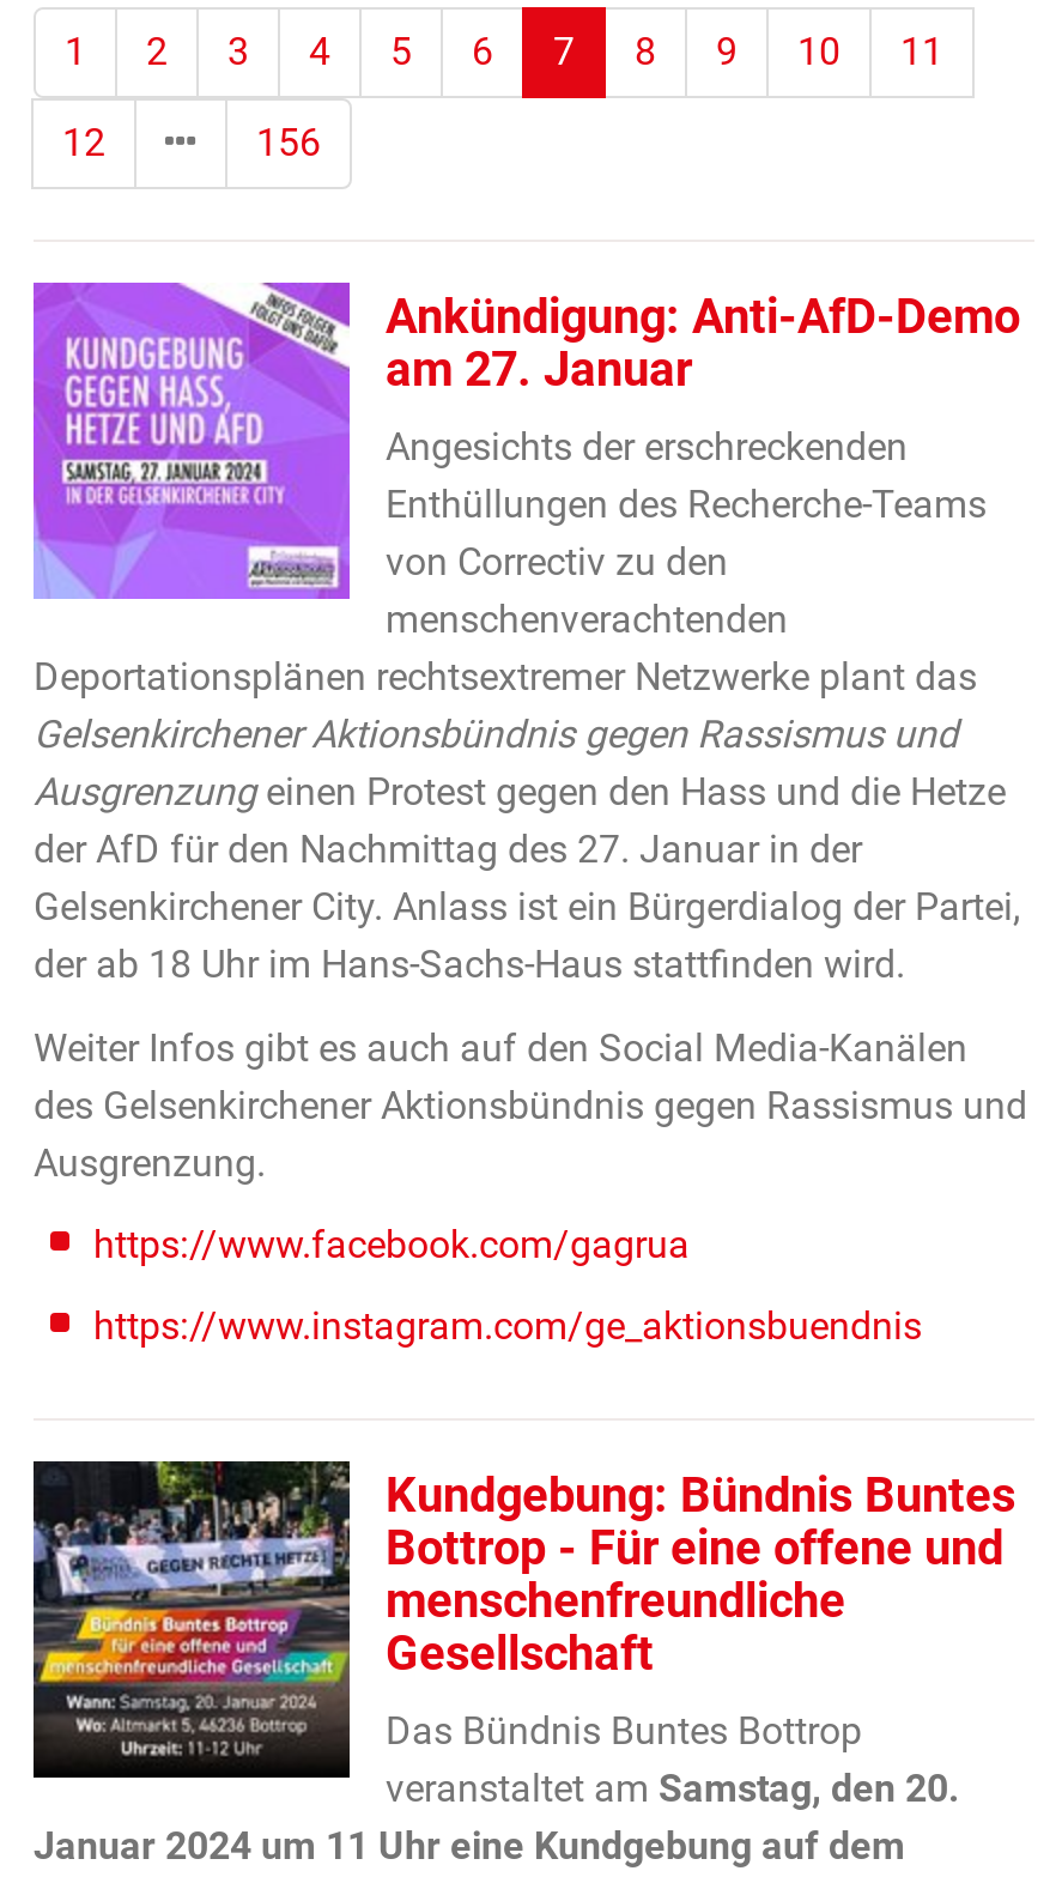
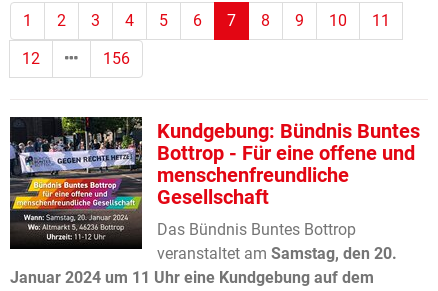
[31,280,1027,1349] [image] | Ankündigung: Anti-AfD-Demo | am 27. Januar | Angesichts der erschreckenden | Enthüllungen des Recherche-Teams | von Correctiv zu den | menschenverachtenden | Deportationsplänen rechtsextremer Netzwerke plant das | Gelsenkirchener Aktionsbündnis gegen Rassismus und | Ausgrenzung einen Protest gegen den Hass und die Hetze | der AfD für den Nachmittag des 27. Januar in der | Gelsenkirchener City. Anlass ist ein Bürgerdialog der Partei, | der ab 18 Uhr im Hans-Sachs-Haus stattfinden wird. | Weiter Infos gibt es auch auf den Social Media-Kanälen | des Gelsenkirchener Aktionsbündnis gegen Rassismus und | Ausgrenzung. | https://www.facebook.com/gagrua | https://www.instagram.com/ge_aktionsbuendnis -> none

